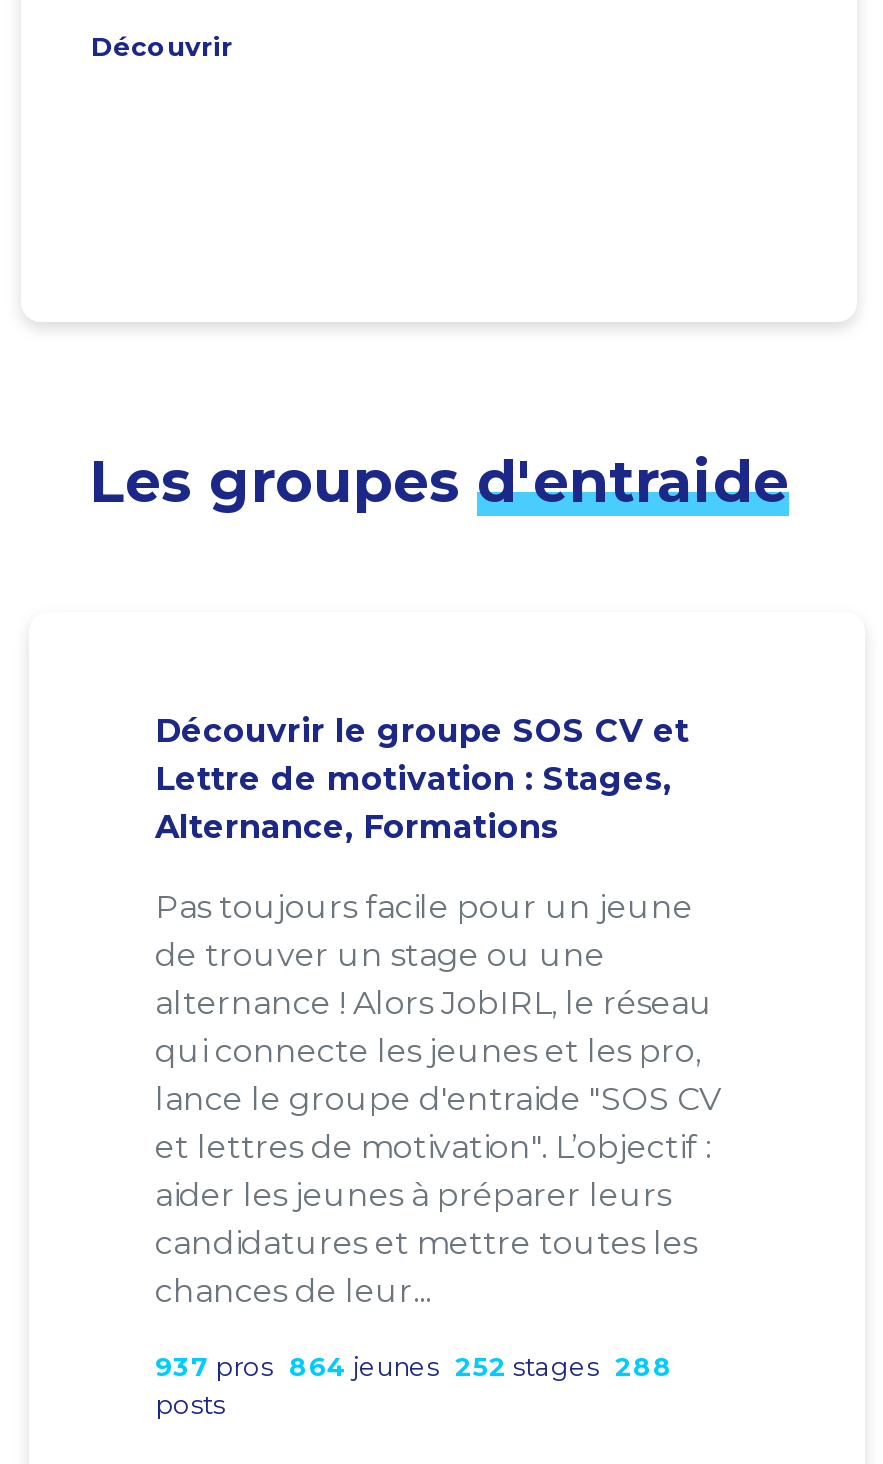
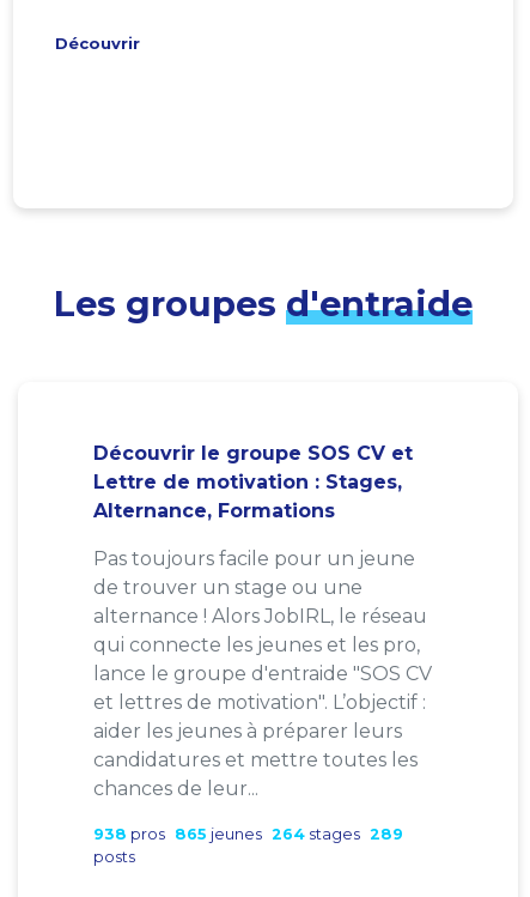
[155,1352,673,1382] 937 pros 864 jeunes 252 stages 288 -> [93,825,403,843] 938 pros 865 jeunes 264 stages 289

